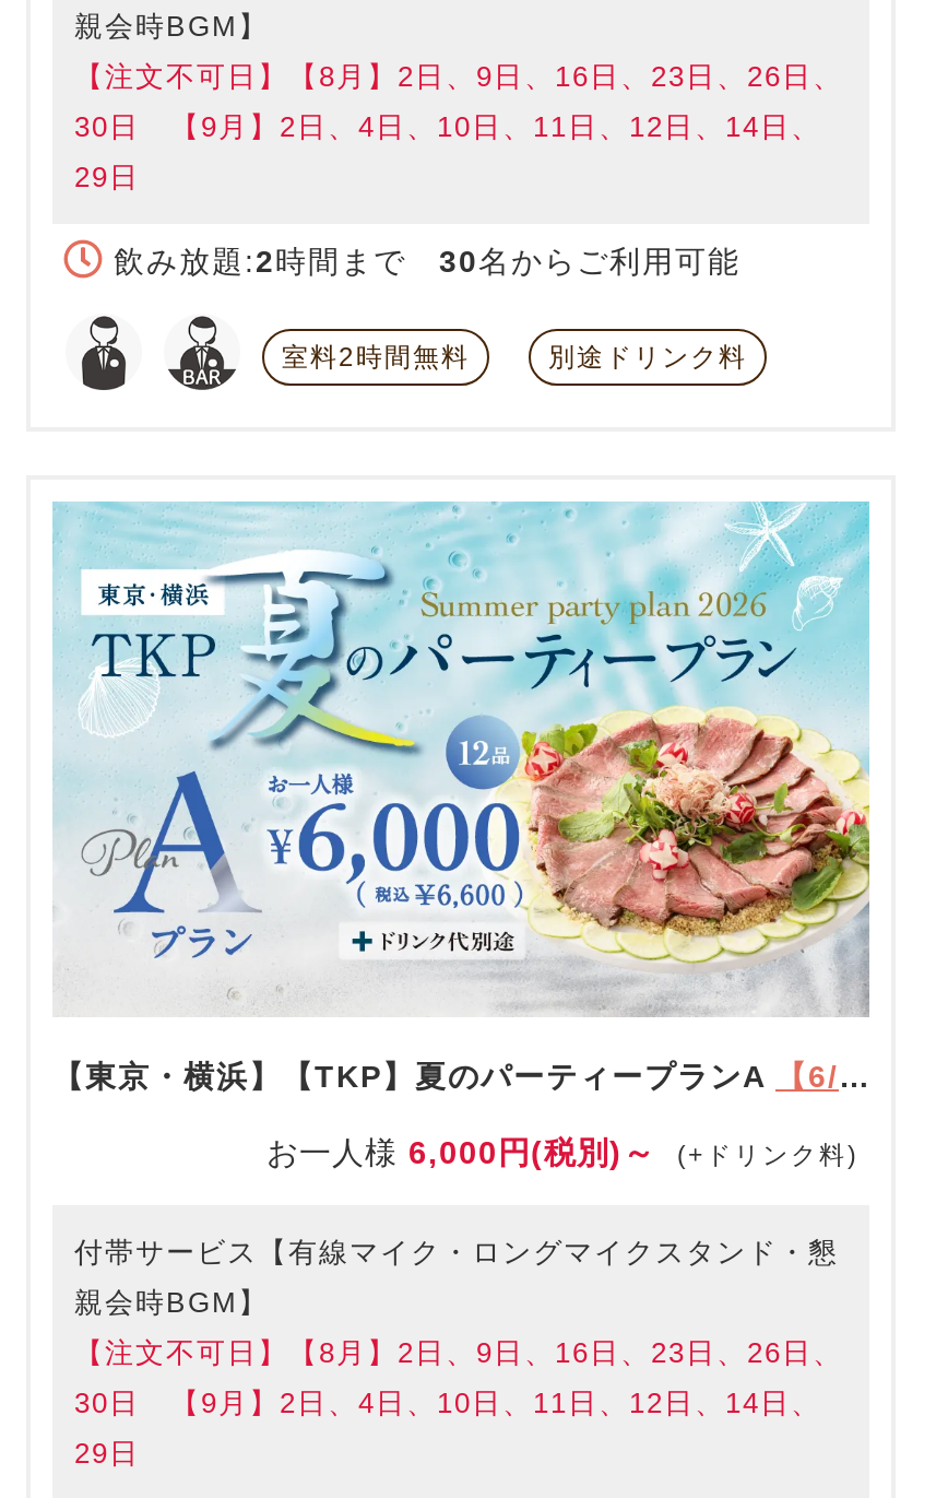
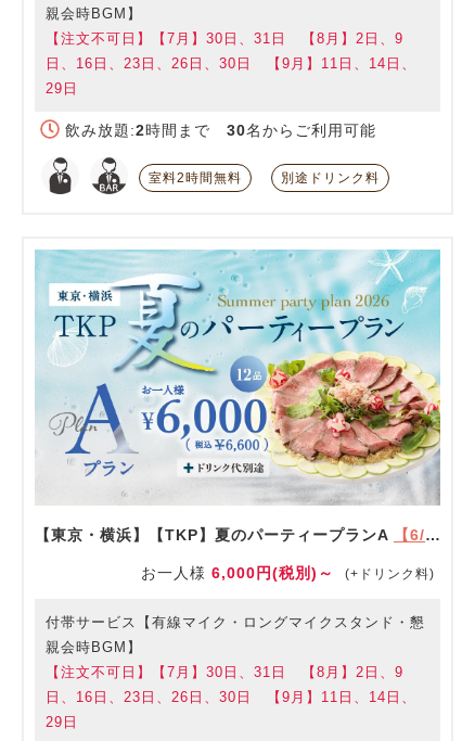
[74,61,843,94] 【注文不可日】【8月】2日、9日、16日、23日、26日、 -> [46,31,403,47] 【注文不可日】【7月】30日、31日 【8月】2日、9
[74,111,821,144] 30日 【9月】2日、4日、10日、11日、12日、14日、 -> [46,56,416,72] 日、16日、23日、26日、30日 【9月】11日、14日、
[74,1336,843,1368] 【注文不可日】【8月】2日、9日、16日、23日、26日、 -> [46,664,403,680] 【注文不可日】【7月】30日、31日 【8月】2日、9
[74,1386,821,1419] 30日 【9月】2日、4日、10日、11日、12日、14日、 -> [46,689,416,705] 日、16日、23日、26日、30日 【9月】11日、14日、

